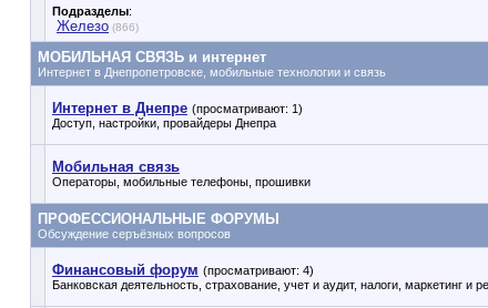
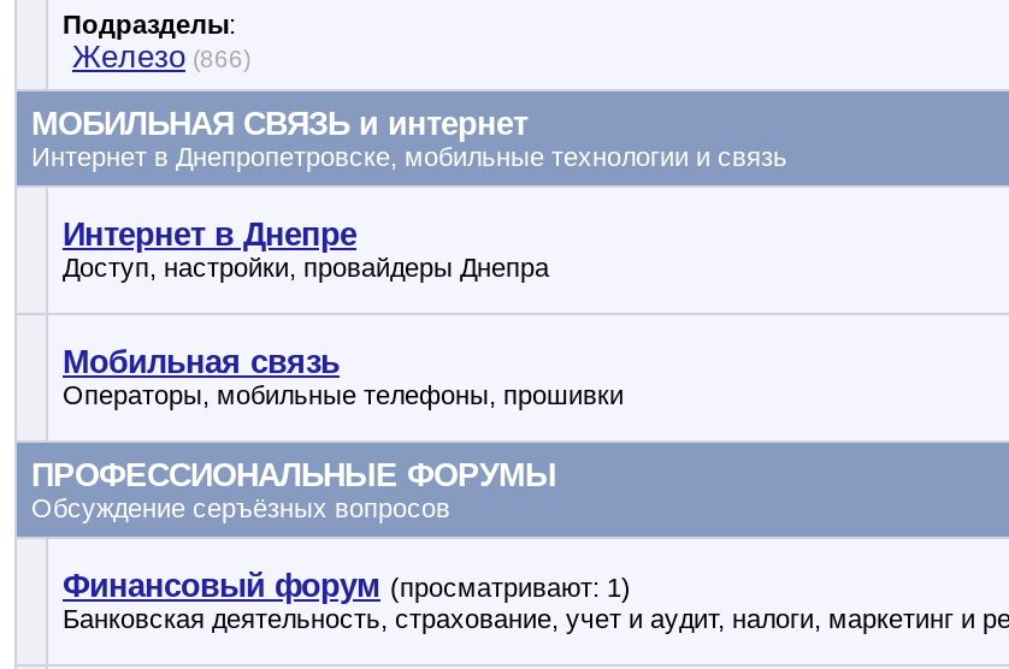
[52,100,303,116] Интернет в Днепре (просматривают: 1) -> [63,217,356,253] Интернет в Днепре
[52,261,314,278] Финансовый форум (просматривают: 4) -> [63,568,631,604] Финансовый форум (просматривают: 1)

